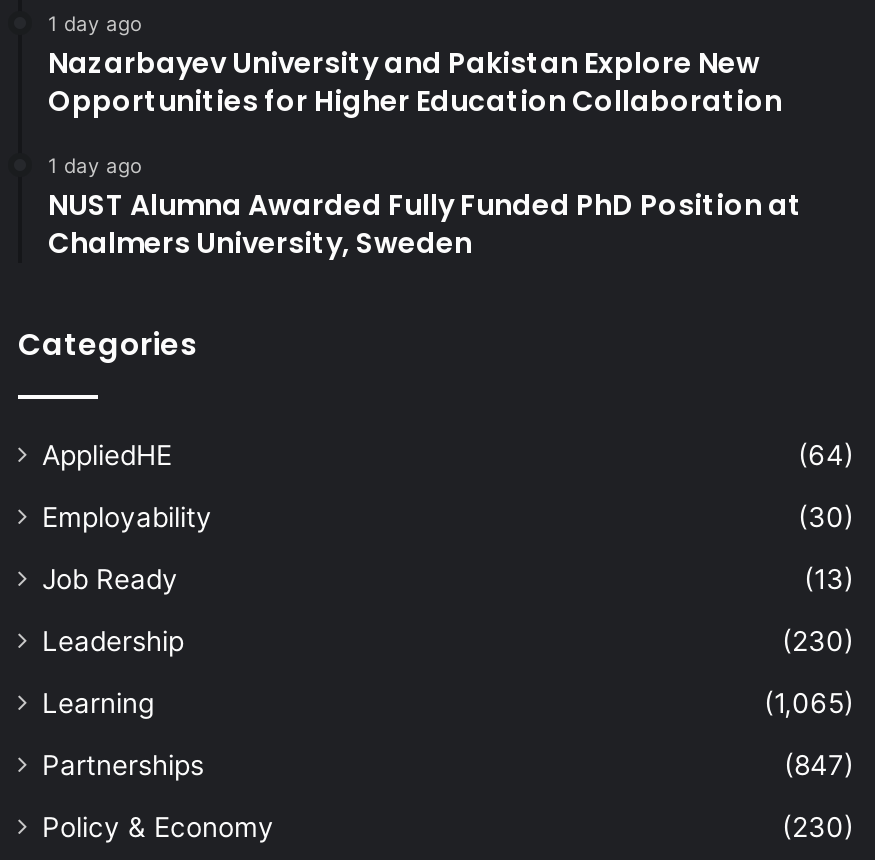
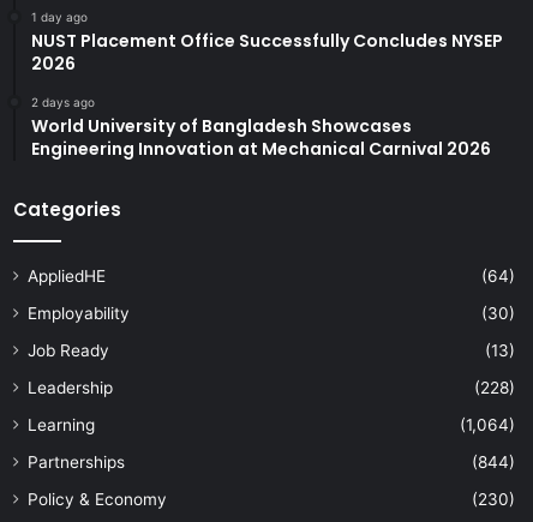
[48,44,782,122] Nazarbayev University and Pakistan Explore New | Opportunities for Higher Education Collaboration -> [31,29,503,76] NUST Placement Office Successfully Concludes NYSEP | 2026
[48,154,802,264] 1 day ago | NUST Alumna Awarded Fully Funded PhD Position at | Chalmers University, Sweden -> [31,95,491,161] 2 days ago | World University of Bangladesh Showcases | Engineering Innovation at Mechanical Carnival 2026
[782,626,854,658] (230) -> [474,378,515,398] (228)
[764,688,854,720] (1,065) -> [460,416,515,435] (1,064)
[784,750,854,782] (847) -> [472,453,515,472] (844)

